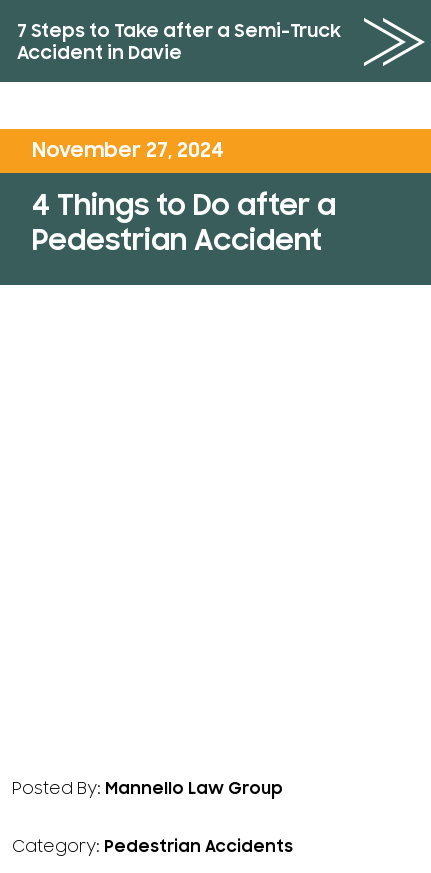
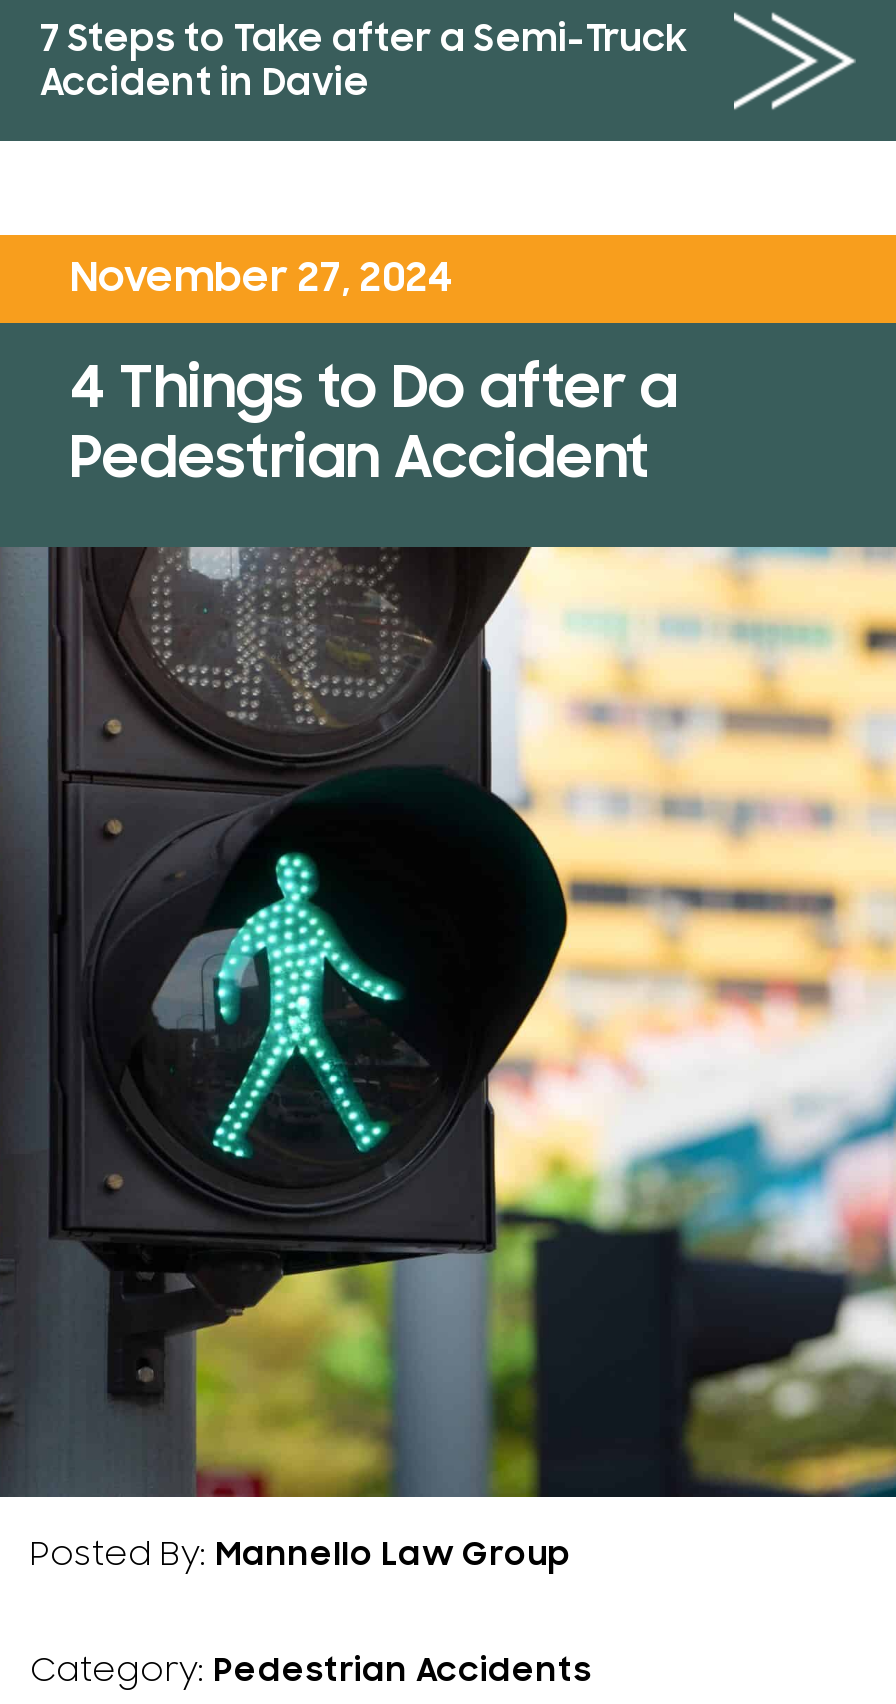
none -> [6,545,890,1499] [image]

